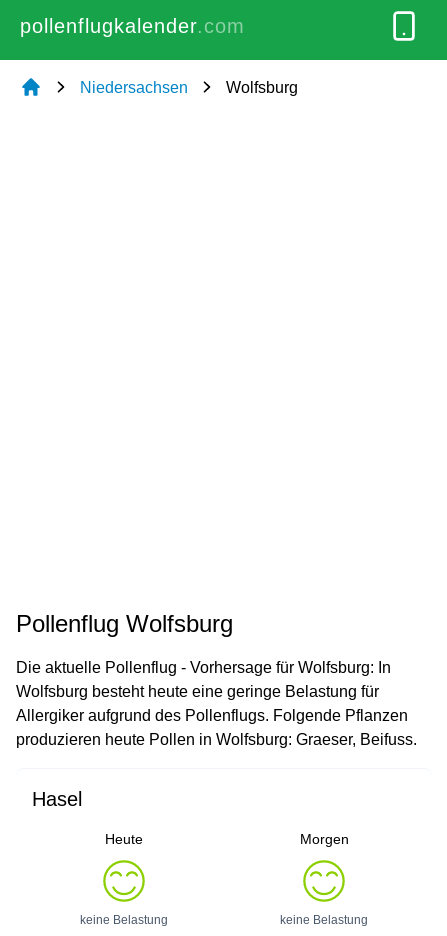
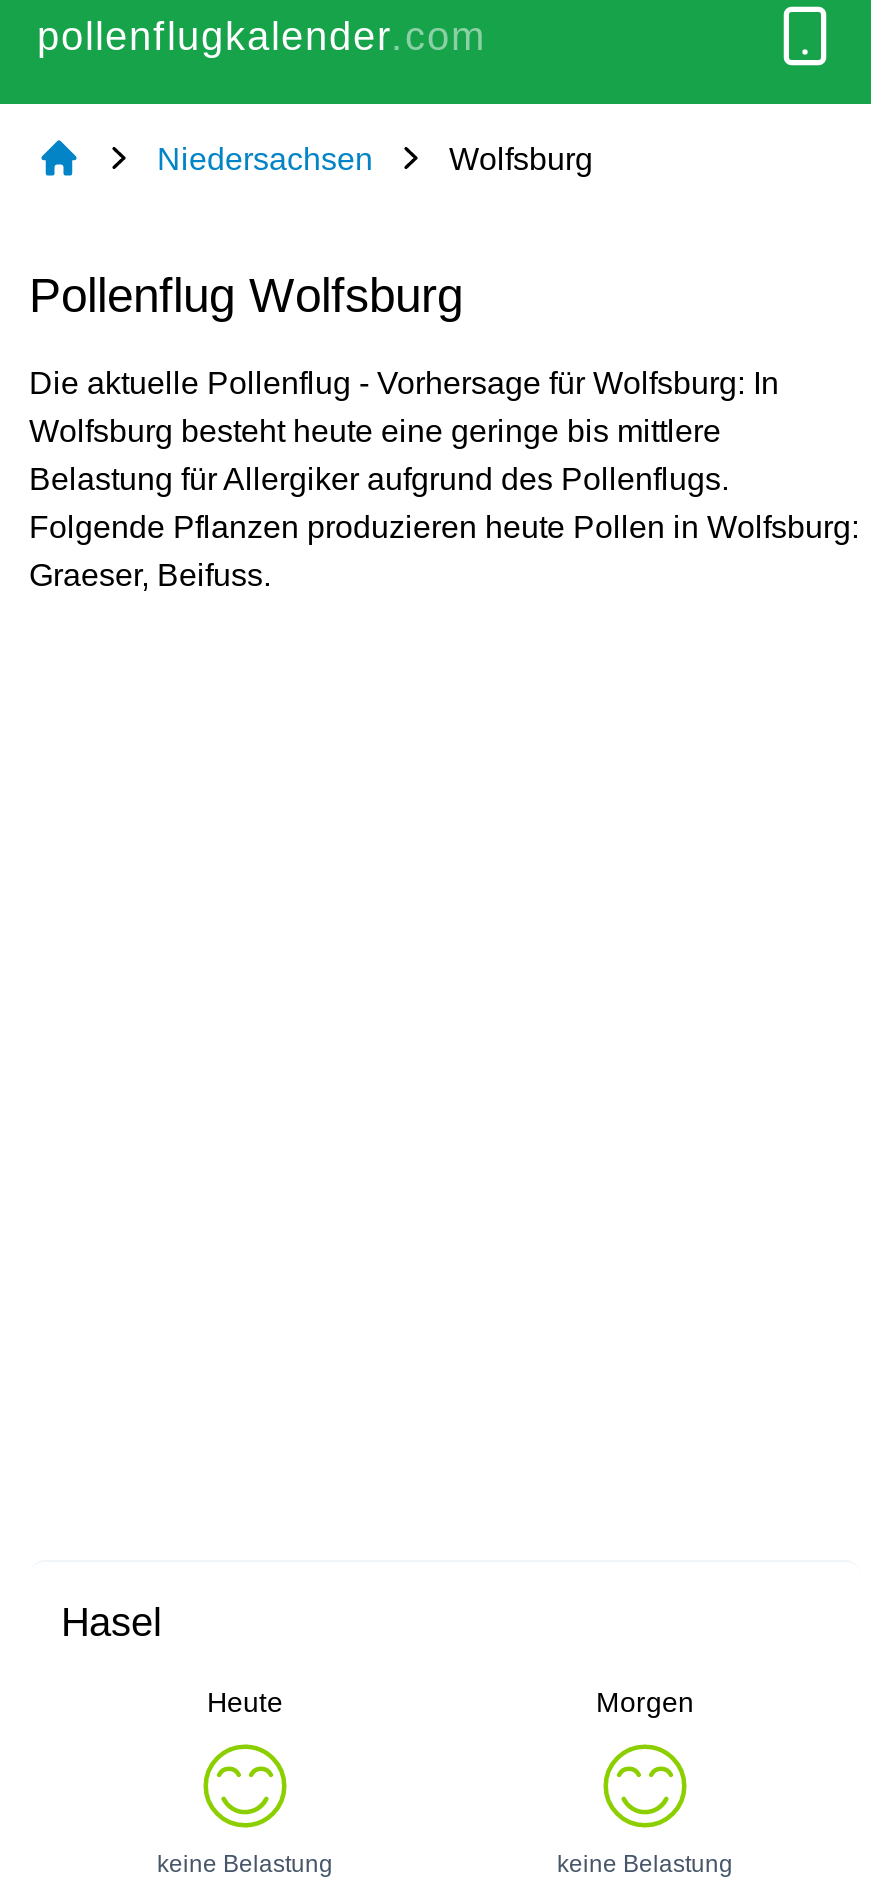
moved [16,610,391,676] -> [29,268,779,400]: Pollenflug Wolfsburg | Die aktuelle Pollenflug - Vorhersage für Wolfsburg: In
[16,683,417,748] Wolfsburg besteht heute eine geringe Belastung für | Allergiker aufgrund des Pollenflugs. Folgende Pflanzen | produzieren heute Pollen in Wolfsburg: Graeser, Beifuss. -> [29,414,859,592] Wolfsburg besteht heute eine geringe bis mittlere | Belastung für Allergiker aufgrund des Pollenflugs. | Folgende Pflanzen produzieren heute Pollen in Wolfsburg: | Graeser, Beifuss.

